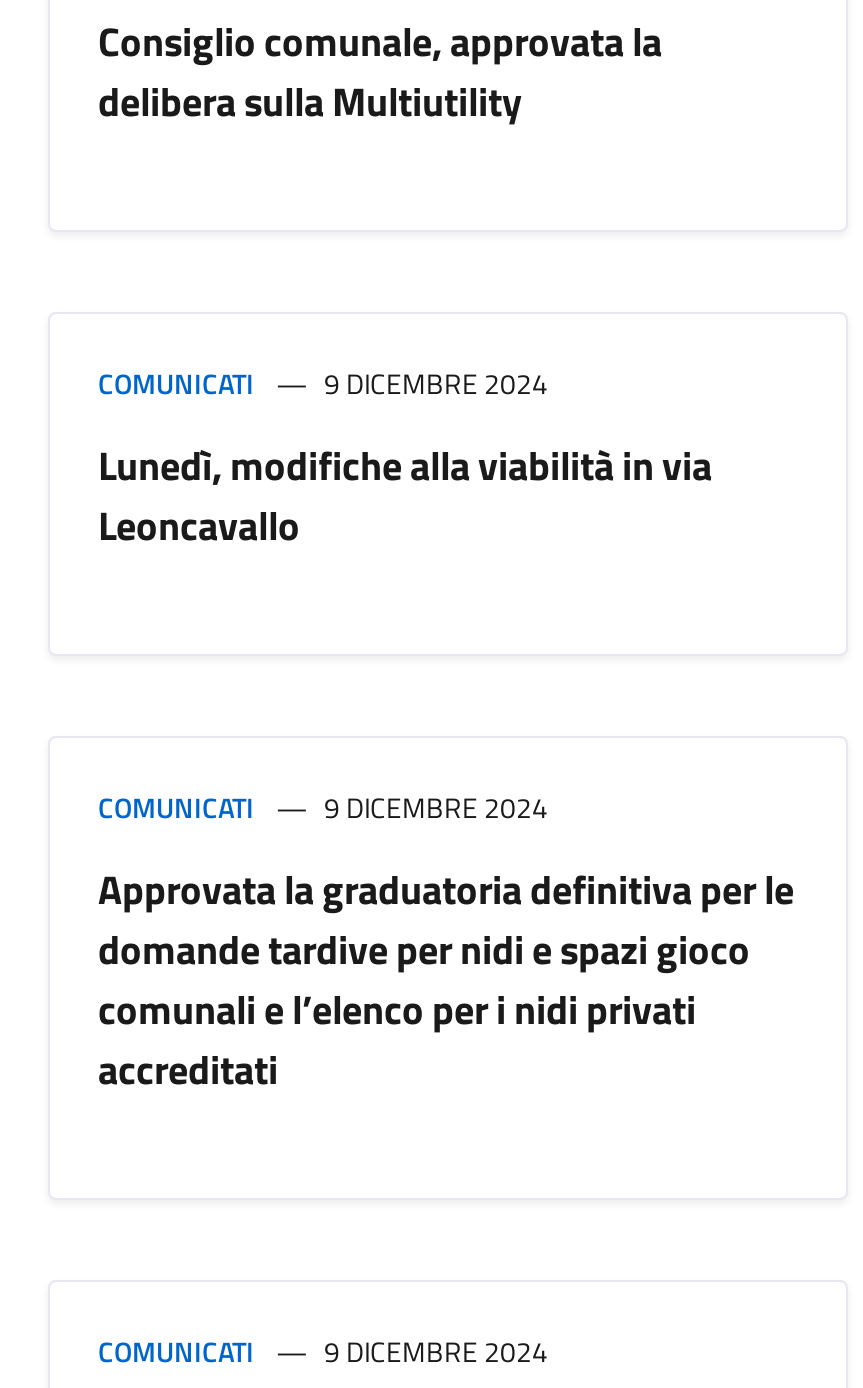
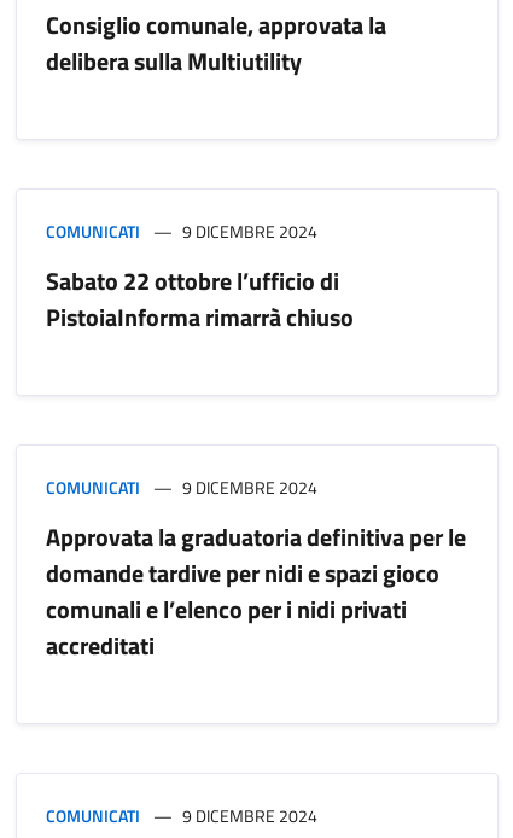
[98,433,712,555] Lunedì, modifiche alla viabilità in via | Leoncavallo -> [46,262,354,335] Sabato 22 ottobre l’ufficio di | PistoiaInforma rimarrà chiuso

